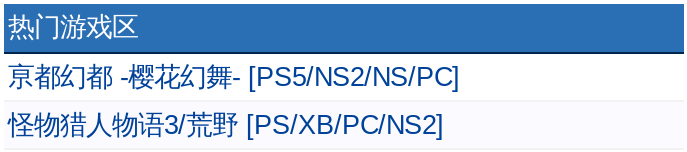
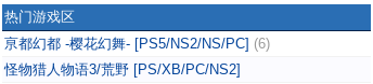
[8,62,460,92] 亰都幻都 -樱花幻舞- [PS5/NS2/NS/PC] -> [4,36,270,52] 亰都幻都 -樱花幻舞- [PS5/NS2/NS/PC] (6)

